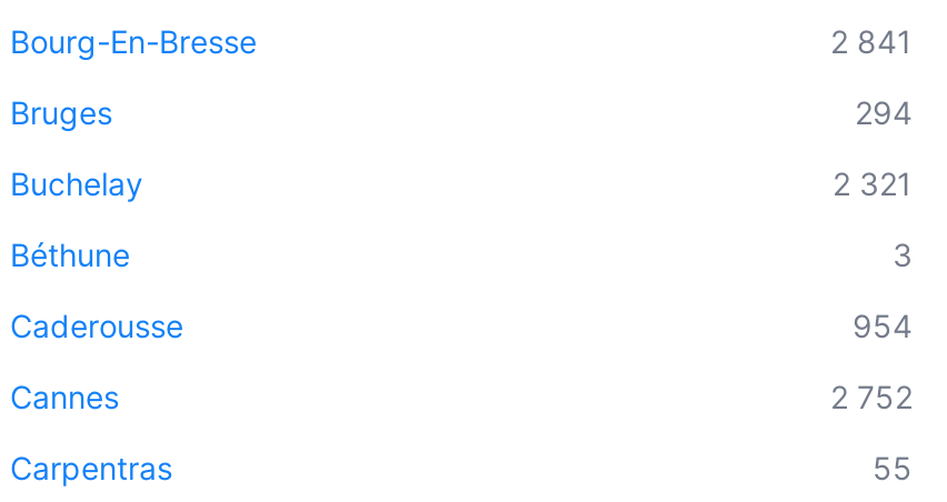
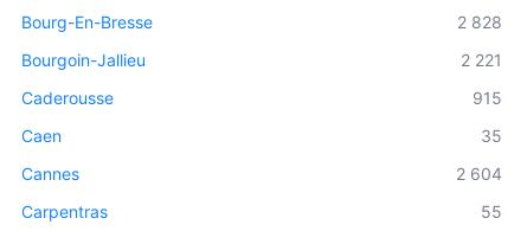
[10,21,913,272] 2 841 | Bruges | 294 | Buchelay | 2 321 | Béthune | 3 -> [21,11,502,69] 2 828 | Bourgoin-Jallieu | 2 221
moved [10,306,183,343] -> [21,87,114,107]: Caderousse
[853,306,913,343] 954 -> [21,87,502,145] 915 | Caen | 35
[830,377,913,414] 2 752 -> [456,163,502,183] 2 604

